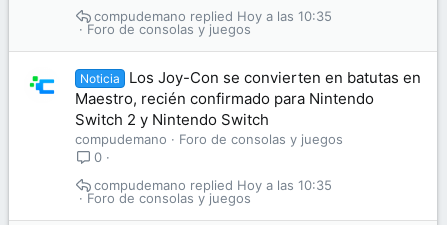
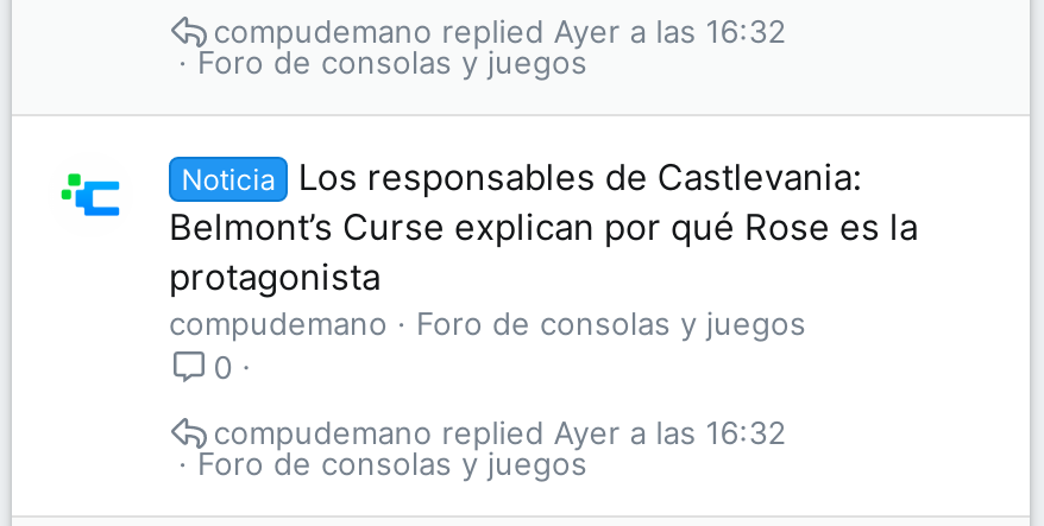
[237,8,332,24] Hoy a las 10:35 -> [553,12,786,50] Ayer a las 16:32
[75,68,421,129] Los Joy-Con se convierten en batutas en | Maestro, recién confirmado para Nintendo | Switch 2 y Nintendo Switch -> [169,154,918,299] Los responsables de Castlevania: | Belmont’s Curse explican por qué Rose es la | protagonista
[237,177,332,193] Hoy a las 10:35 -> [553,414,786,452] Ayer a las 16:32

